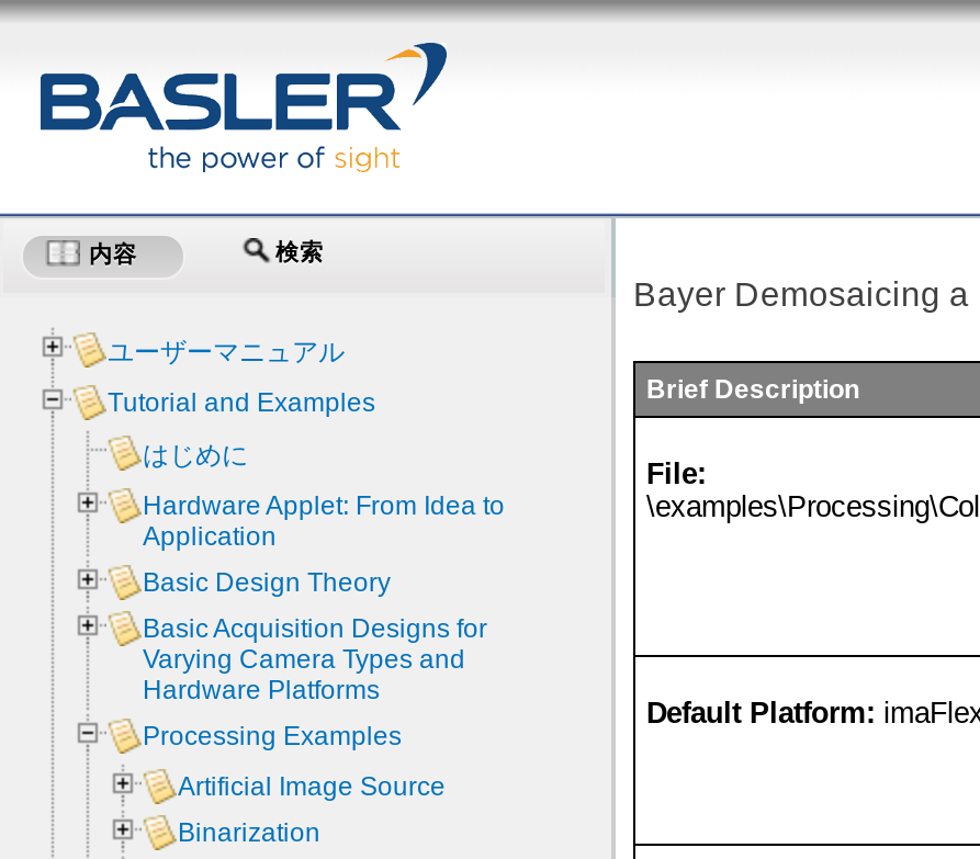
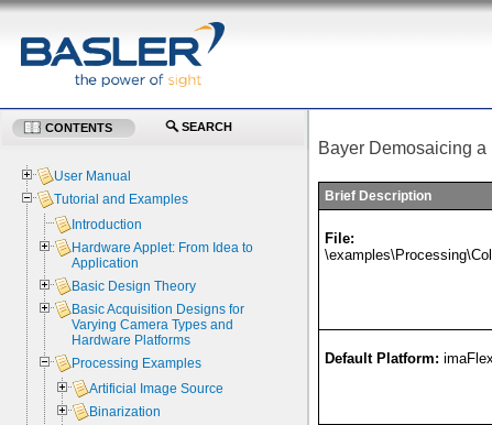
[89,238,324,267] 内容 | 検索 -> [45,120,232,134] CONTENTS | SEARCH
[108,337,345,368] ユーザーマニュアル -> [54,169,132,184] User Manual
[143,440,248,471] はじめに -> [72,217,143,233] Introduction

